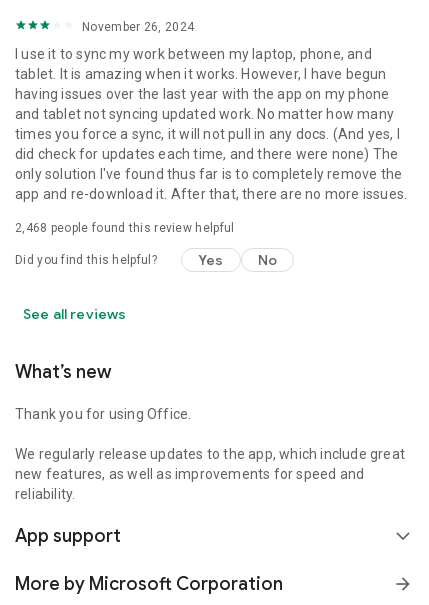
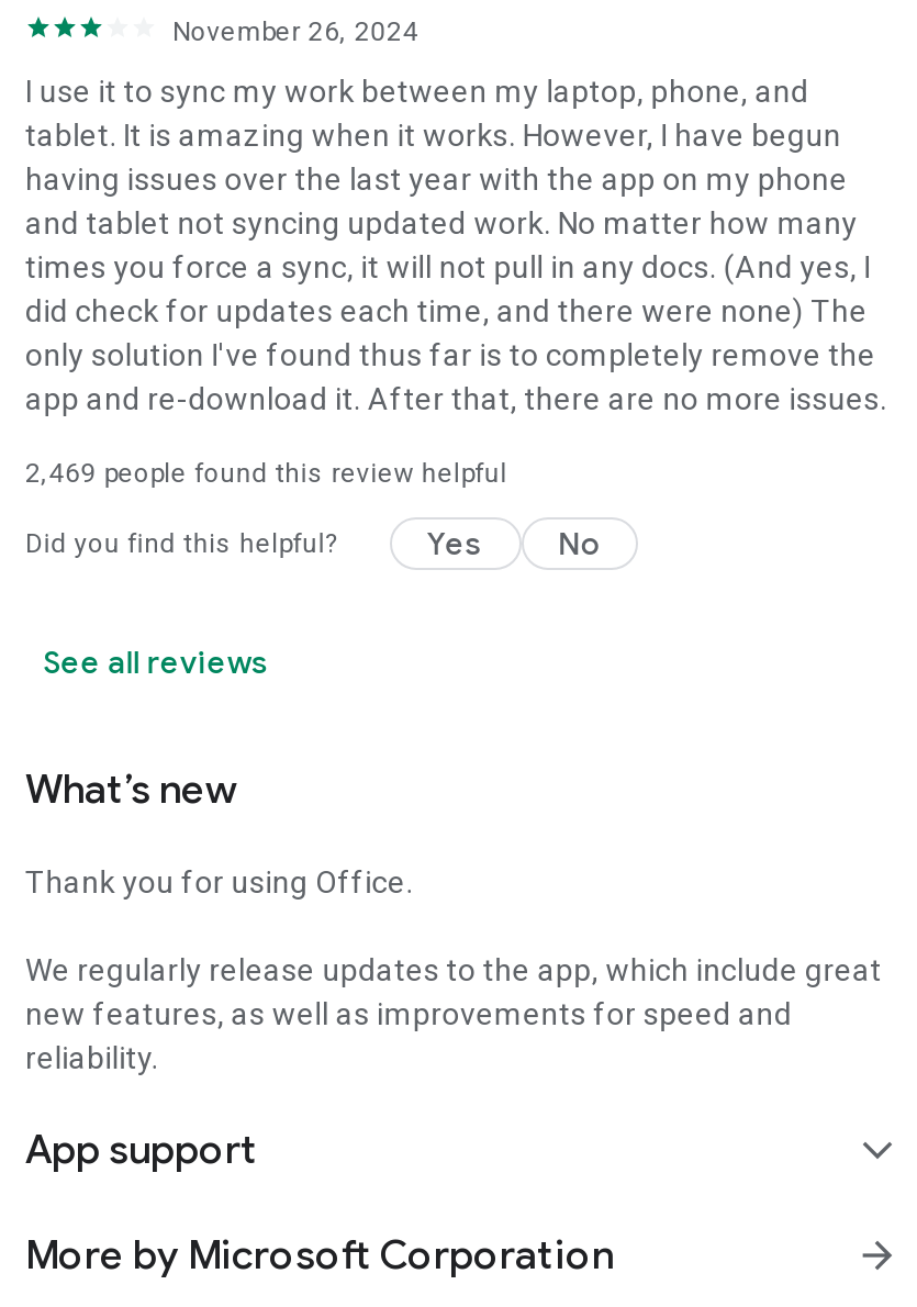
[15,221,234,235] 2,468 people found this review helpful -> [25,458,507,489] 2,469 people found this review helpful

